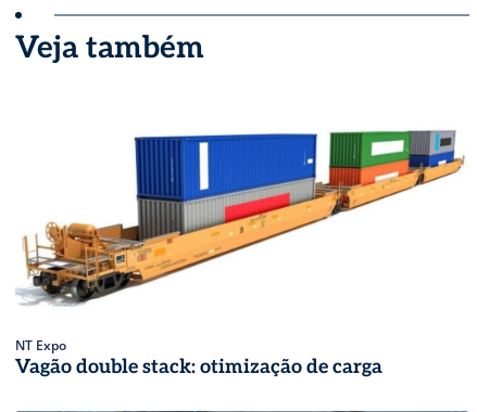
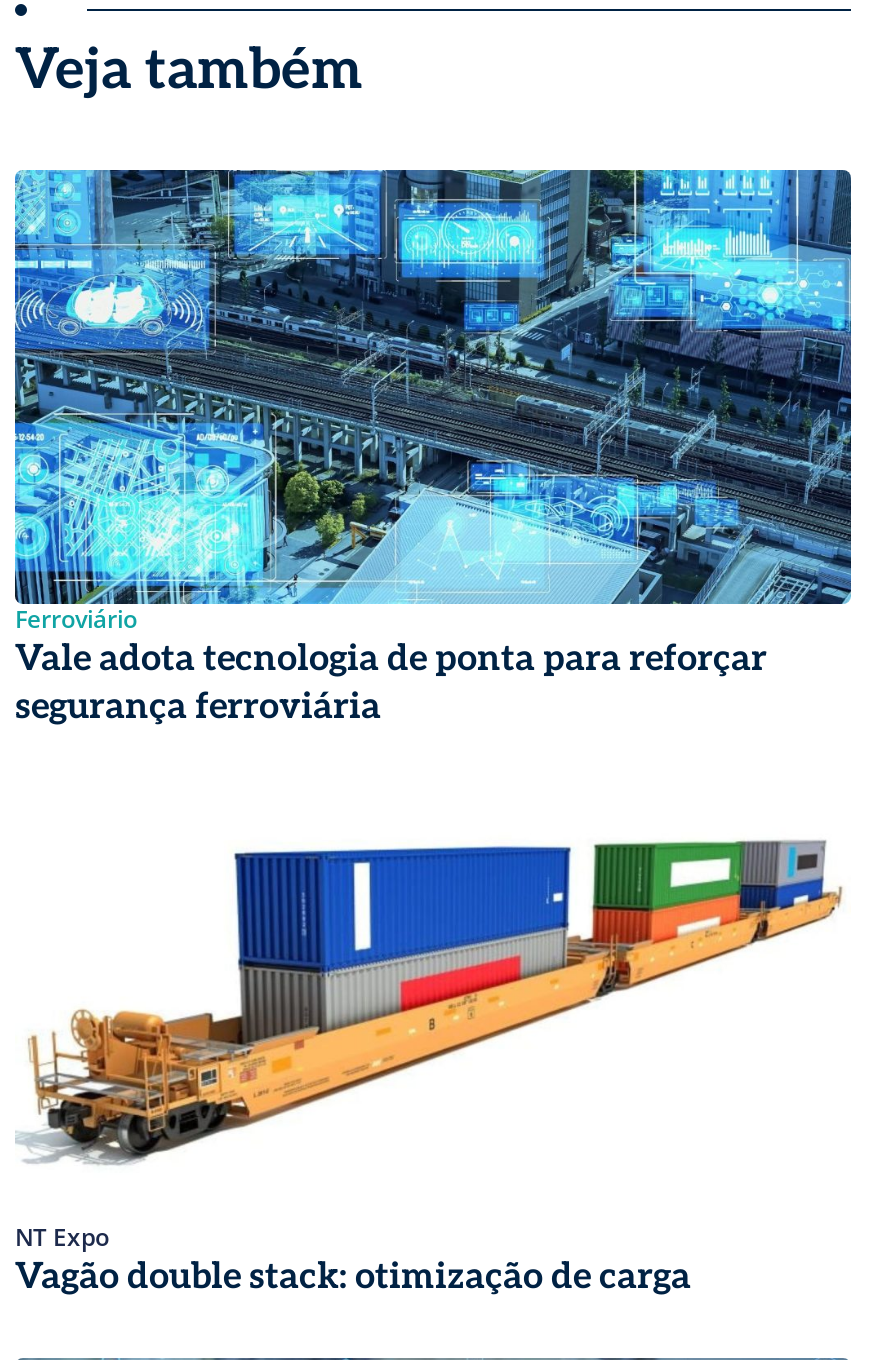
none -> [13,168,853,728] [image] | Ferroviário | Vale adota tecnologia de ponta para reforçar | segurança ferroviária

